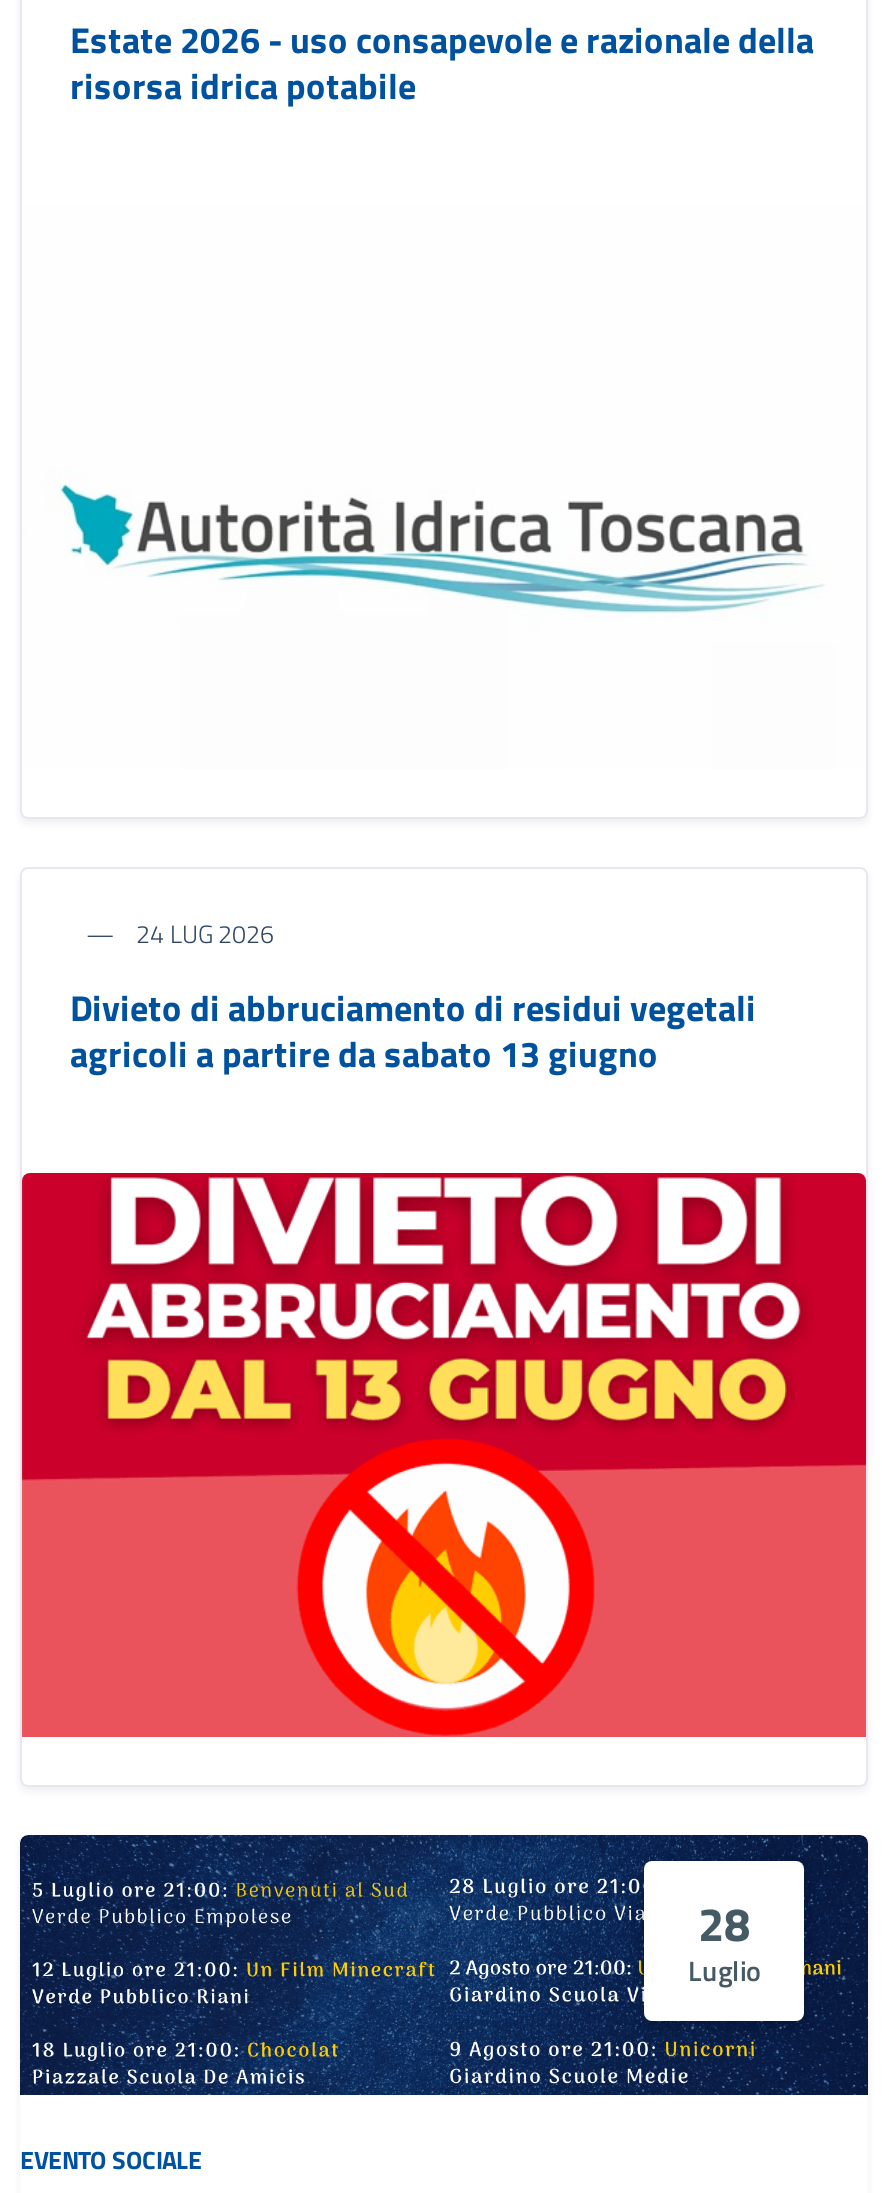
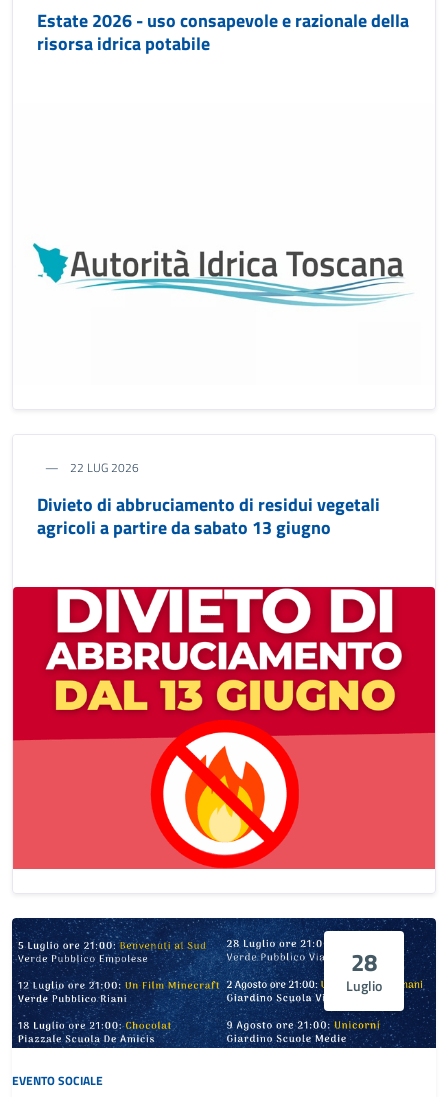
[130,916,274,954] 24 LUG 2026 -> [67,458,139,477] 22 LUG 2026

